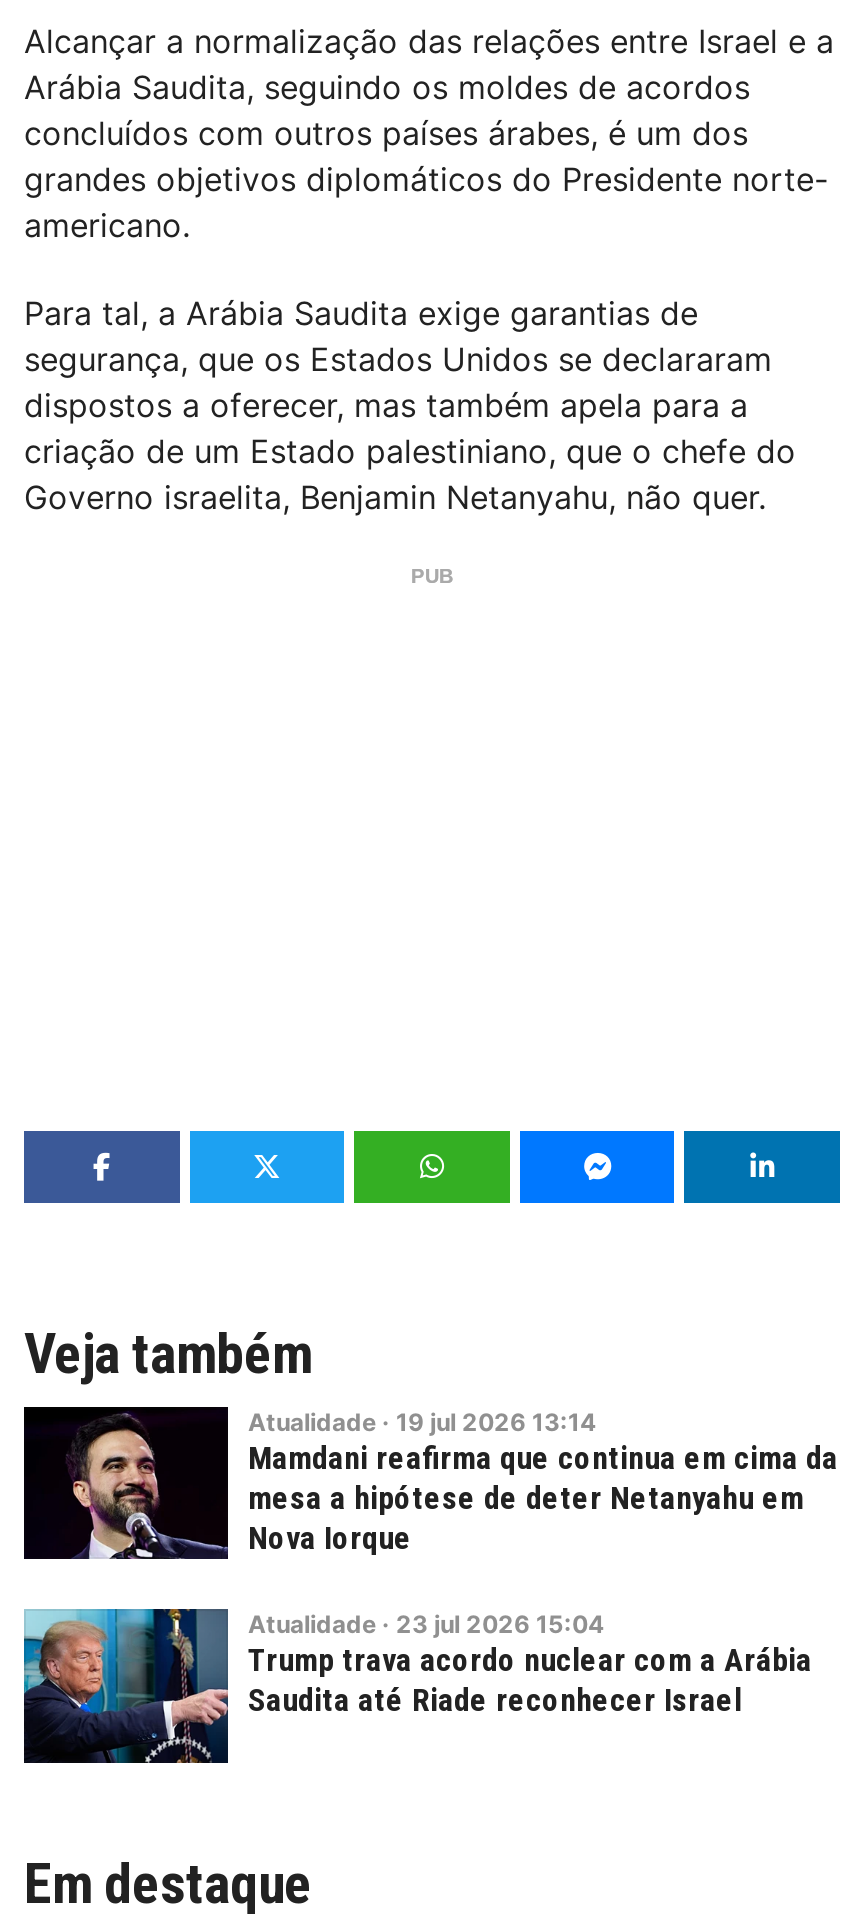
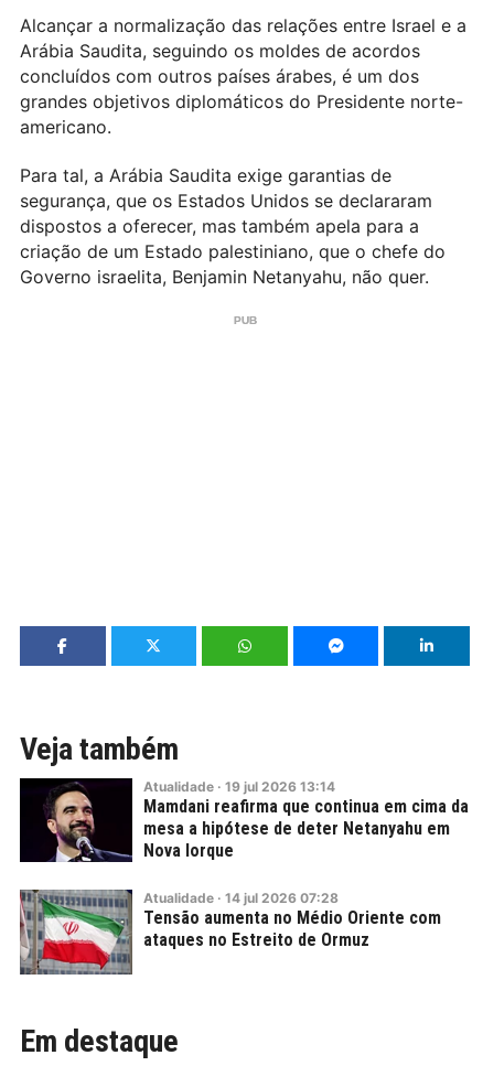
[22,1607,812,1765] [image] | Atualidade · 23 jul 2026 15:04 | Trump trava acordo nuclear com a Arábia | Saudita até Riade reconhecer Israel -> [19,889,441,976] [image] | Atualidade · 14 jul 2026 07:28 | Tensão aumenta no Médio Oriente com | ataques no Estreito de Ormuz

